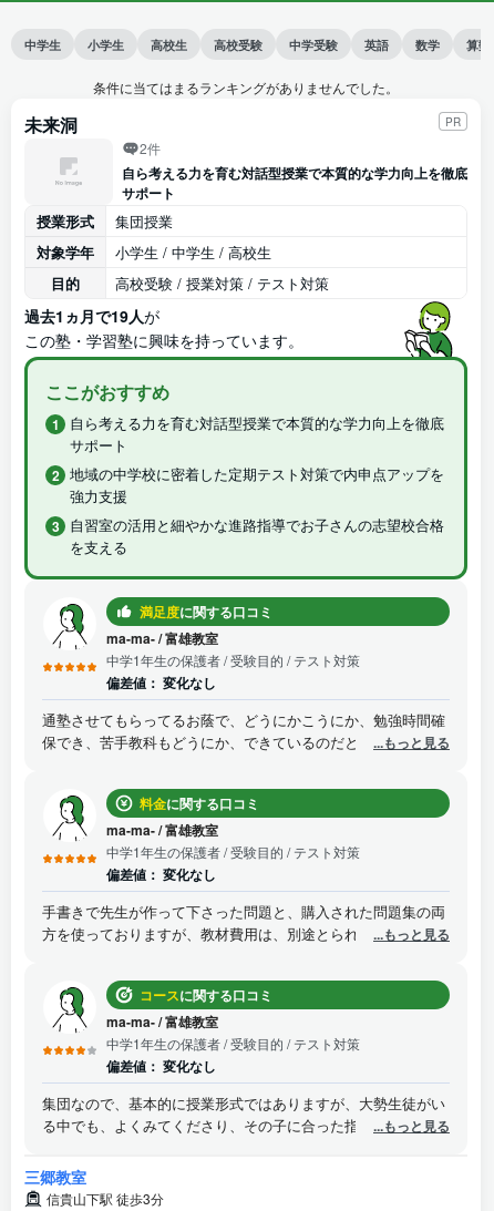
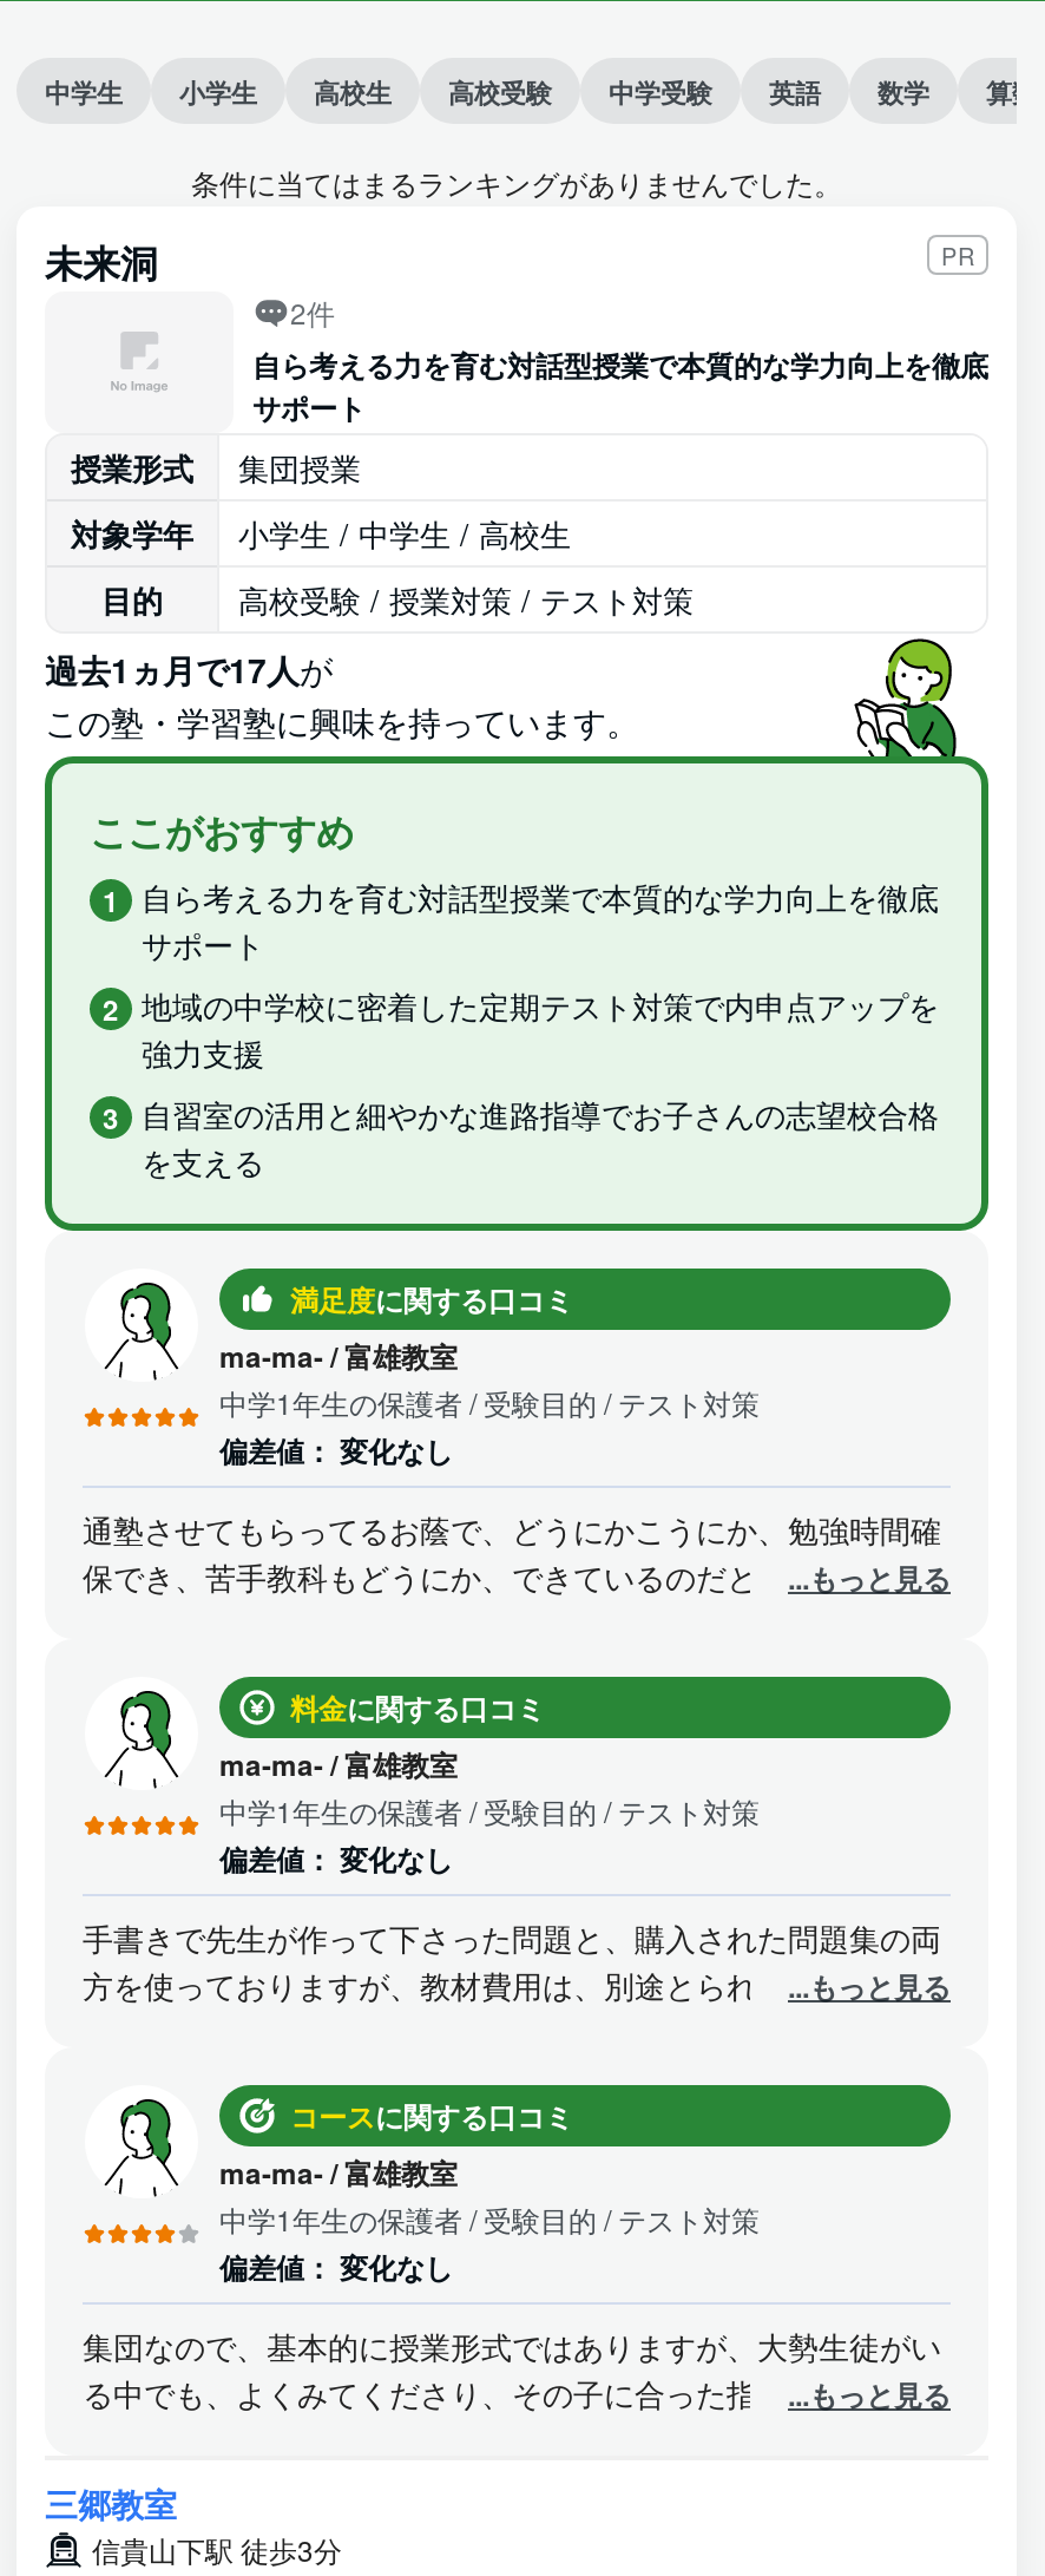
[24,305,159,327] 過去1ヵ月で19人が -> [45,645,333,693] 過去1ヵ月で17人が

